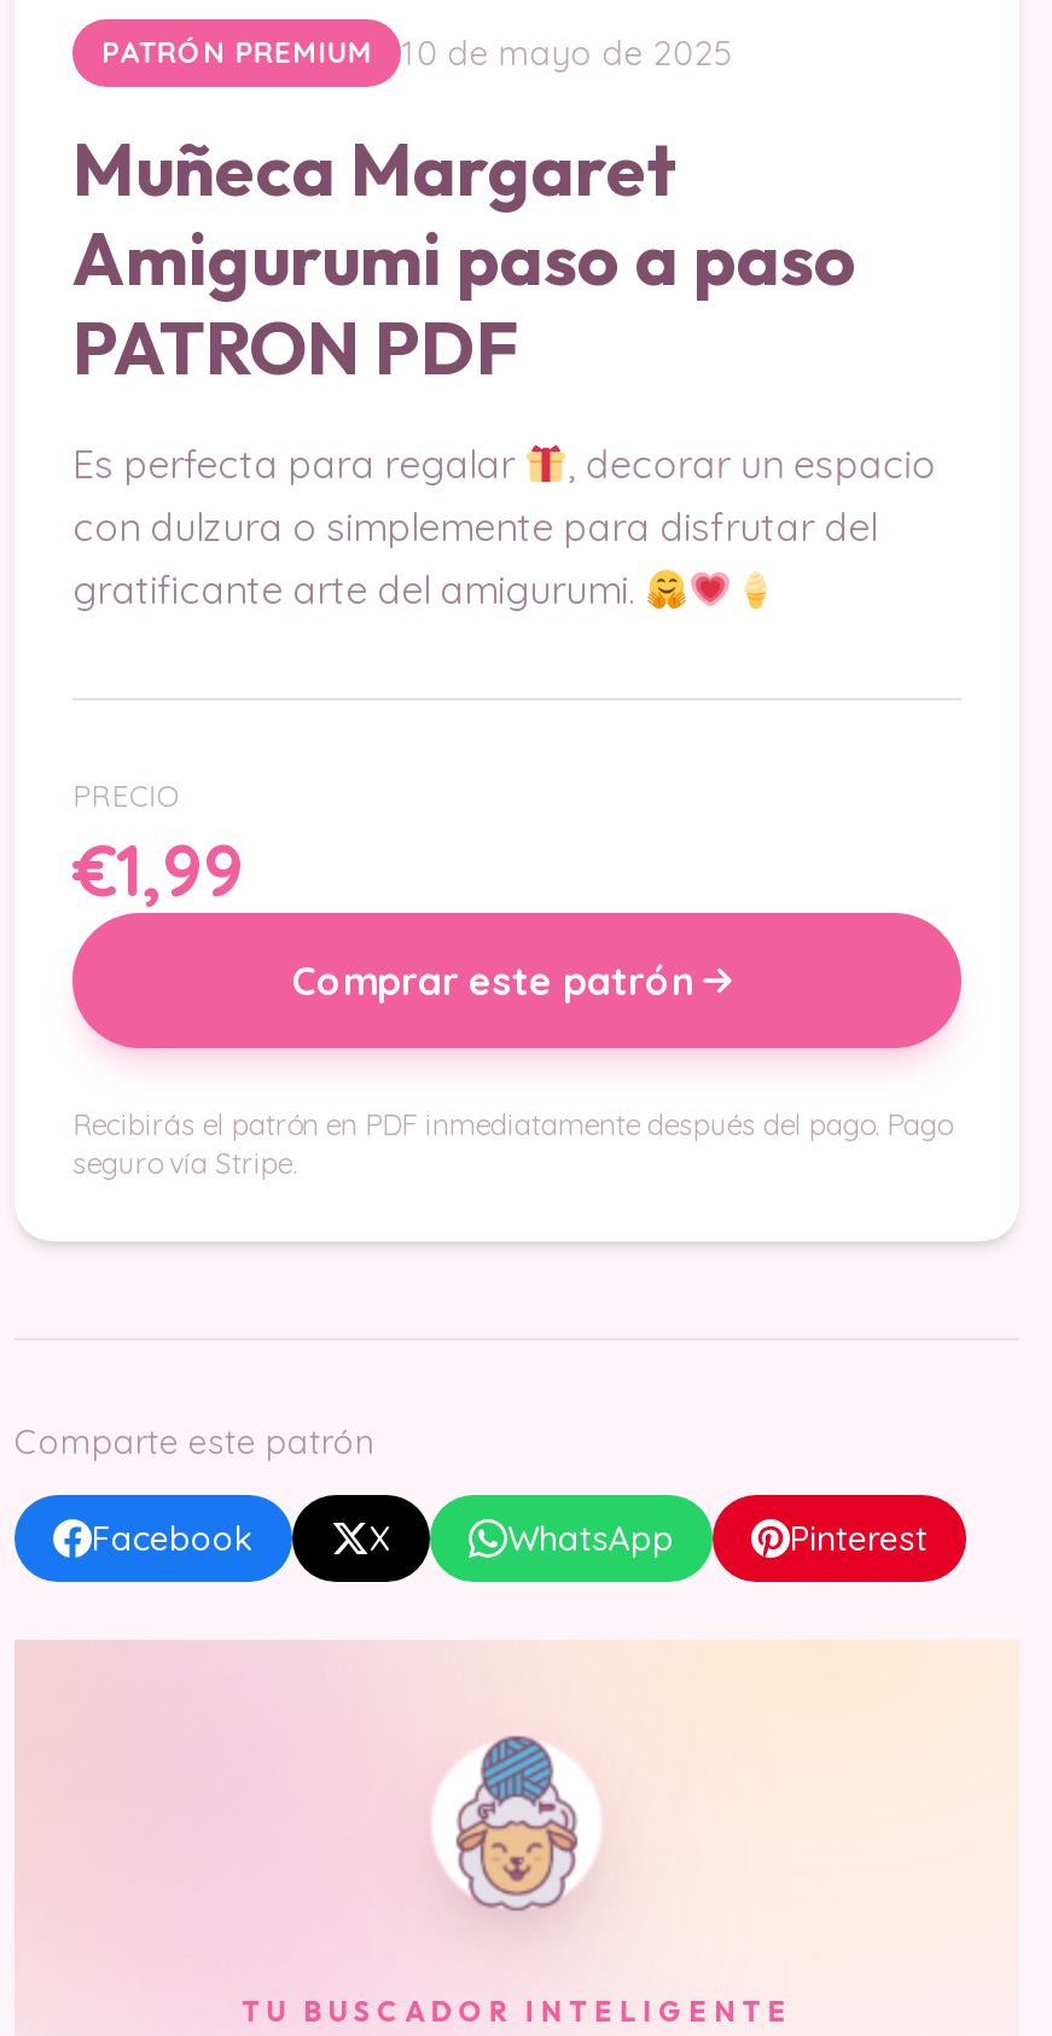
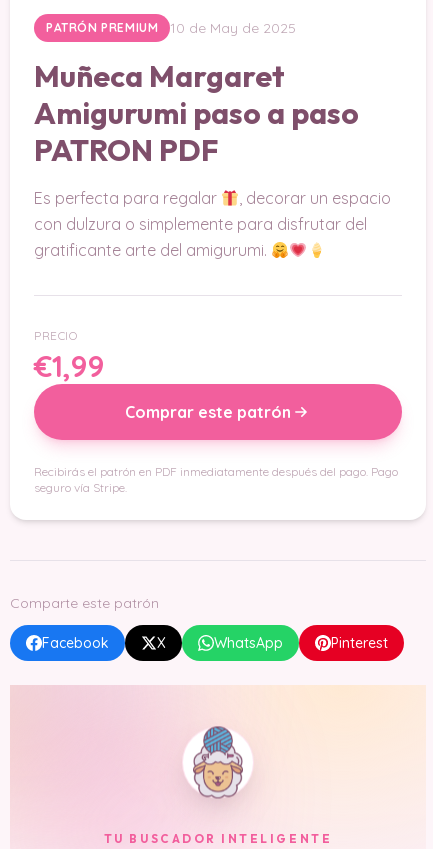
[101,31,733,75] PATRÓN PREMIUM 10 de mayo de 2025 -> [46,19,296,37] PATRÓN PREMIUM 10 de May de 2025

